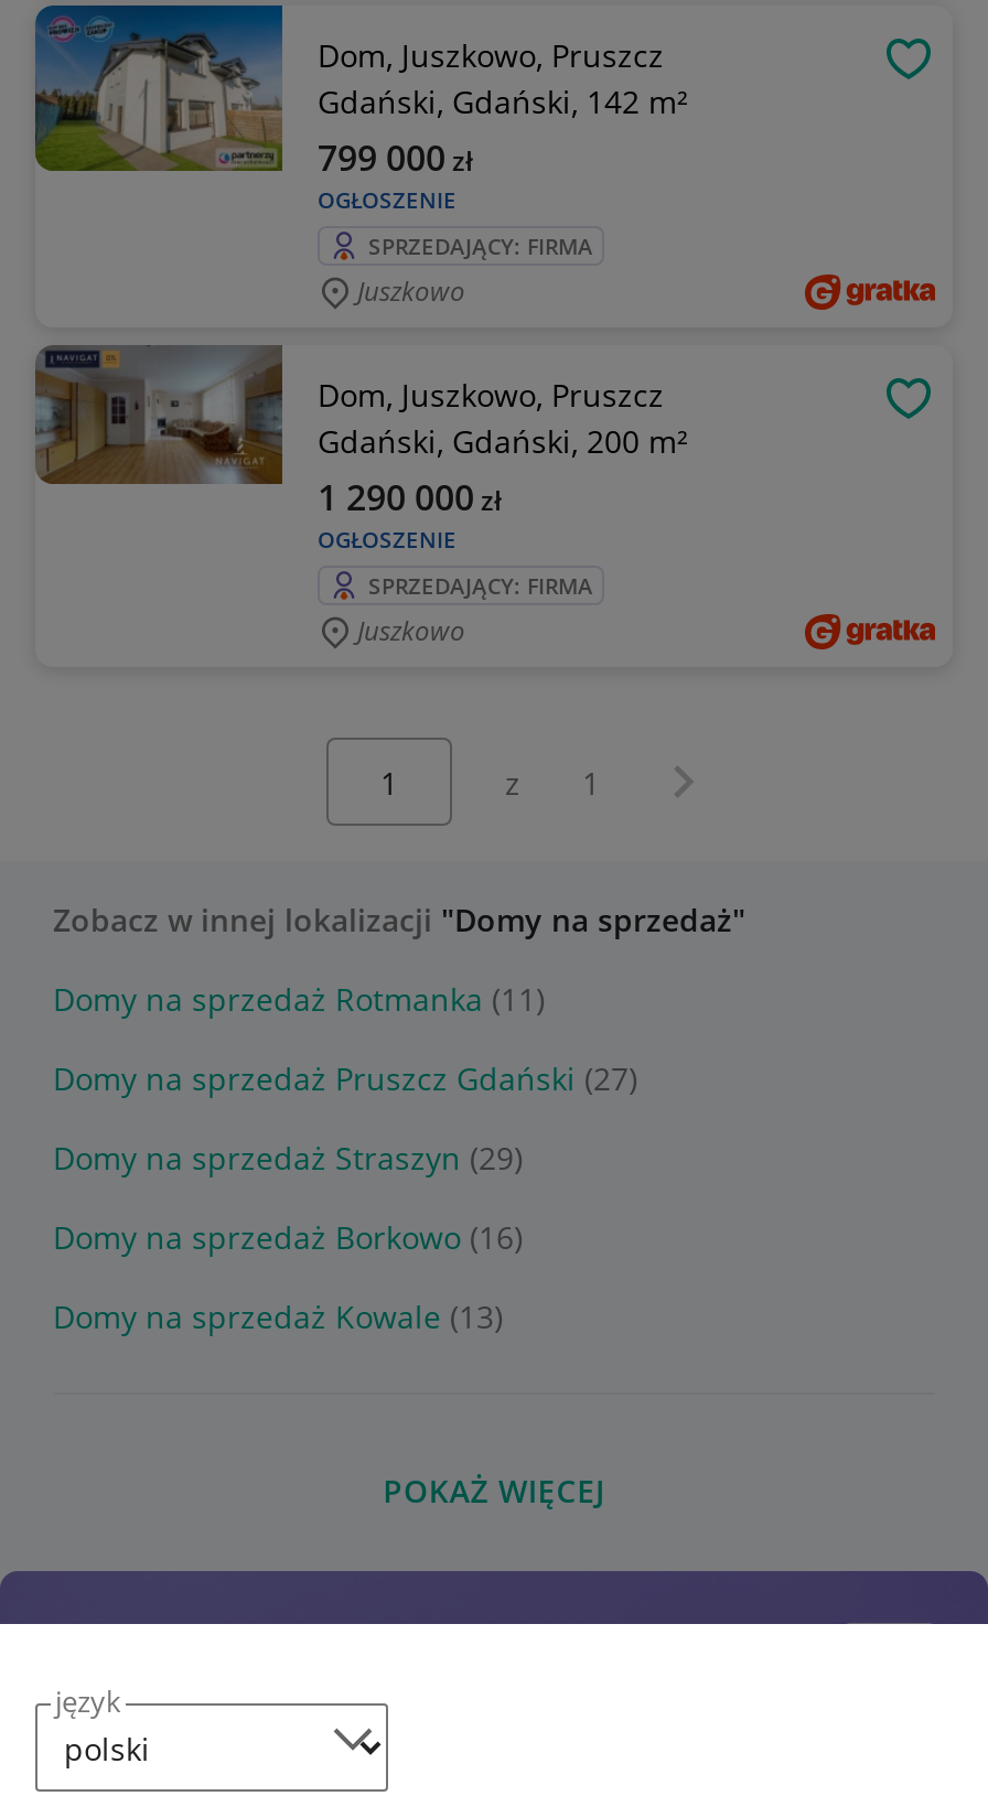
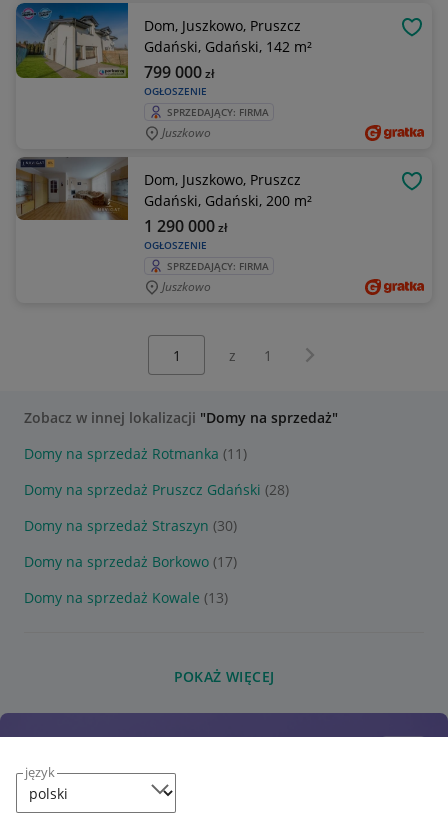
[53,1057,637,1099] Domy na sprzedaż Pruszcz Gdański (27) -> [24,480,289,499] Domy na sprzedaż Pruszcz Gdański (28)
[53,1137,523,1179] Domy na sprzedaż Straszyn (29) -> [24,516,237,535] Domy na sprzedaż Straszyn (30)
[53,1216,523,1258] Domy na sprzedaż Borkowo (16) -> [24,552,237,571] Domy na sprzedaż Borkowo (17)

